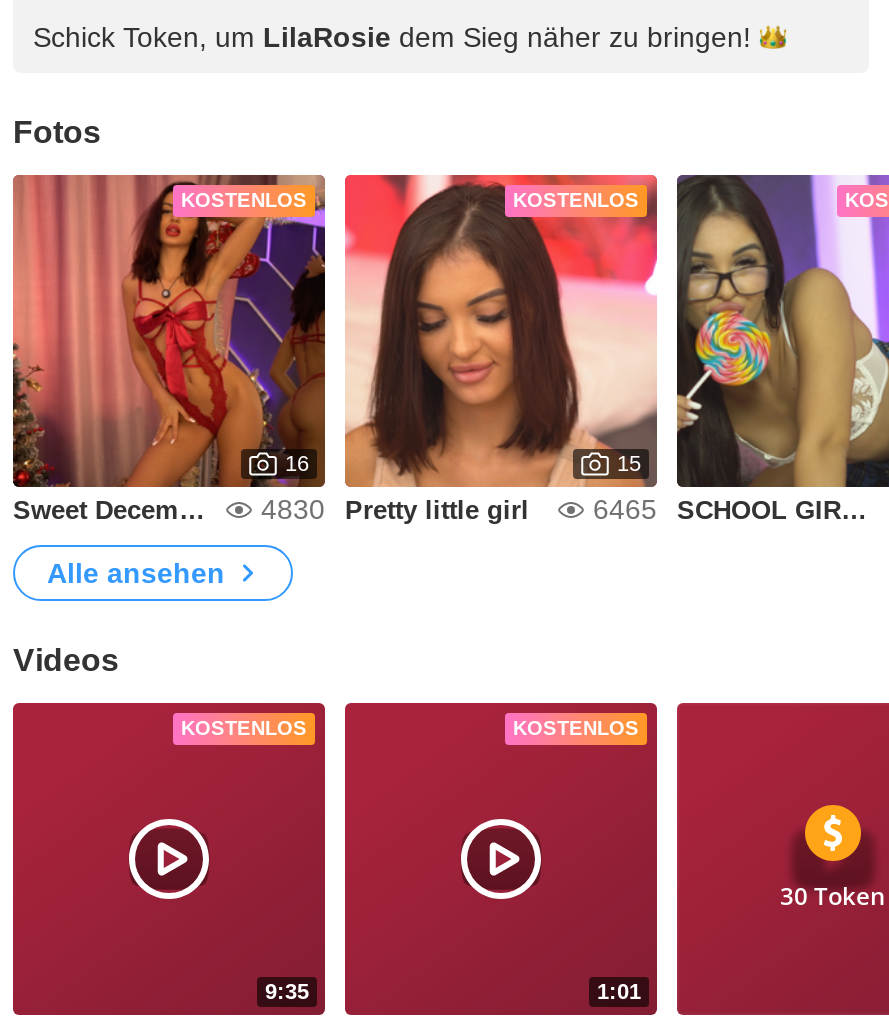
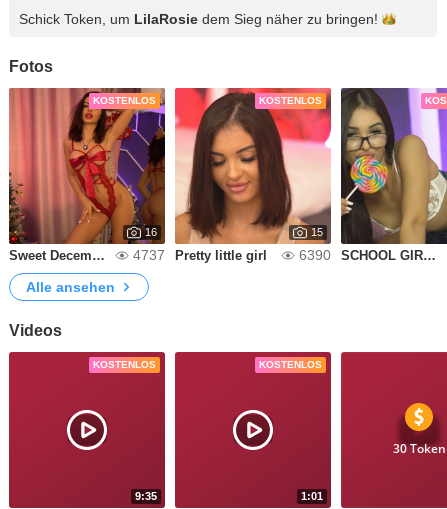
[261,493,325,525] 4830 -> [133,247,165,263] 4737
[593,493,657,525] 6465 -> [299,247,331,263] 6390

